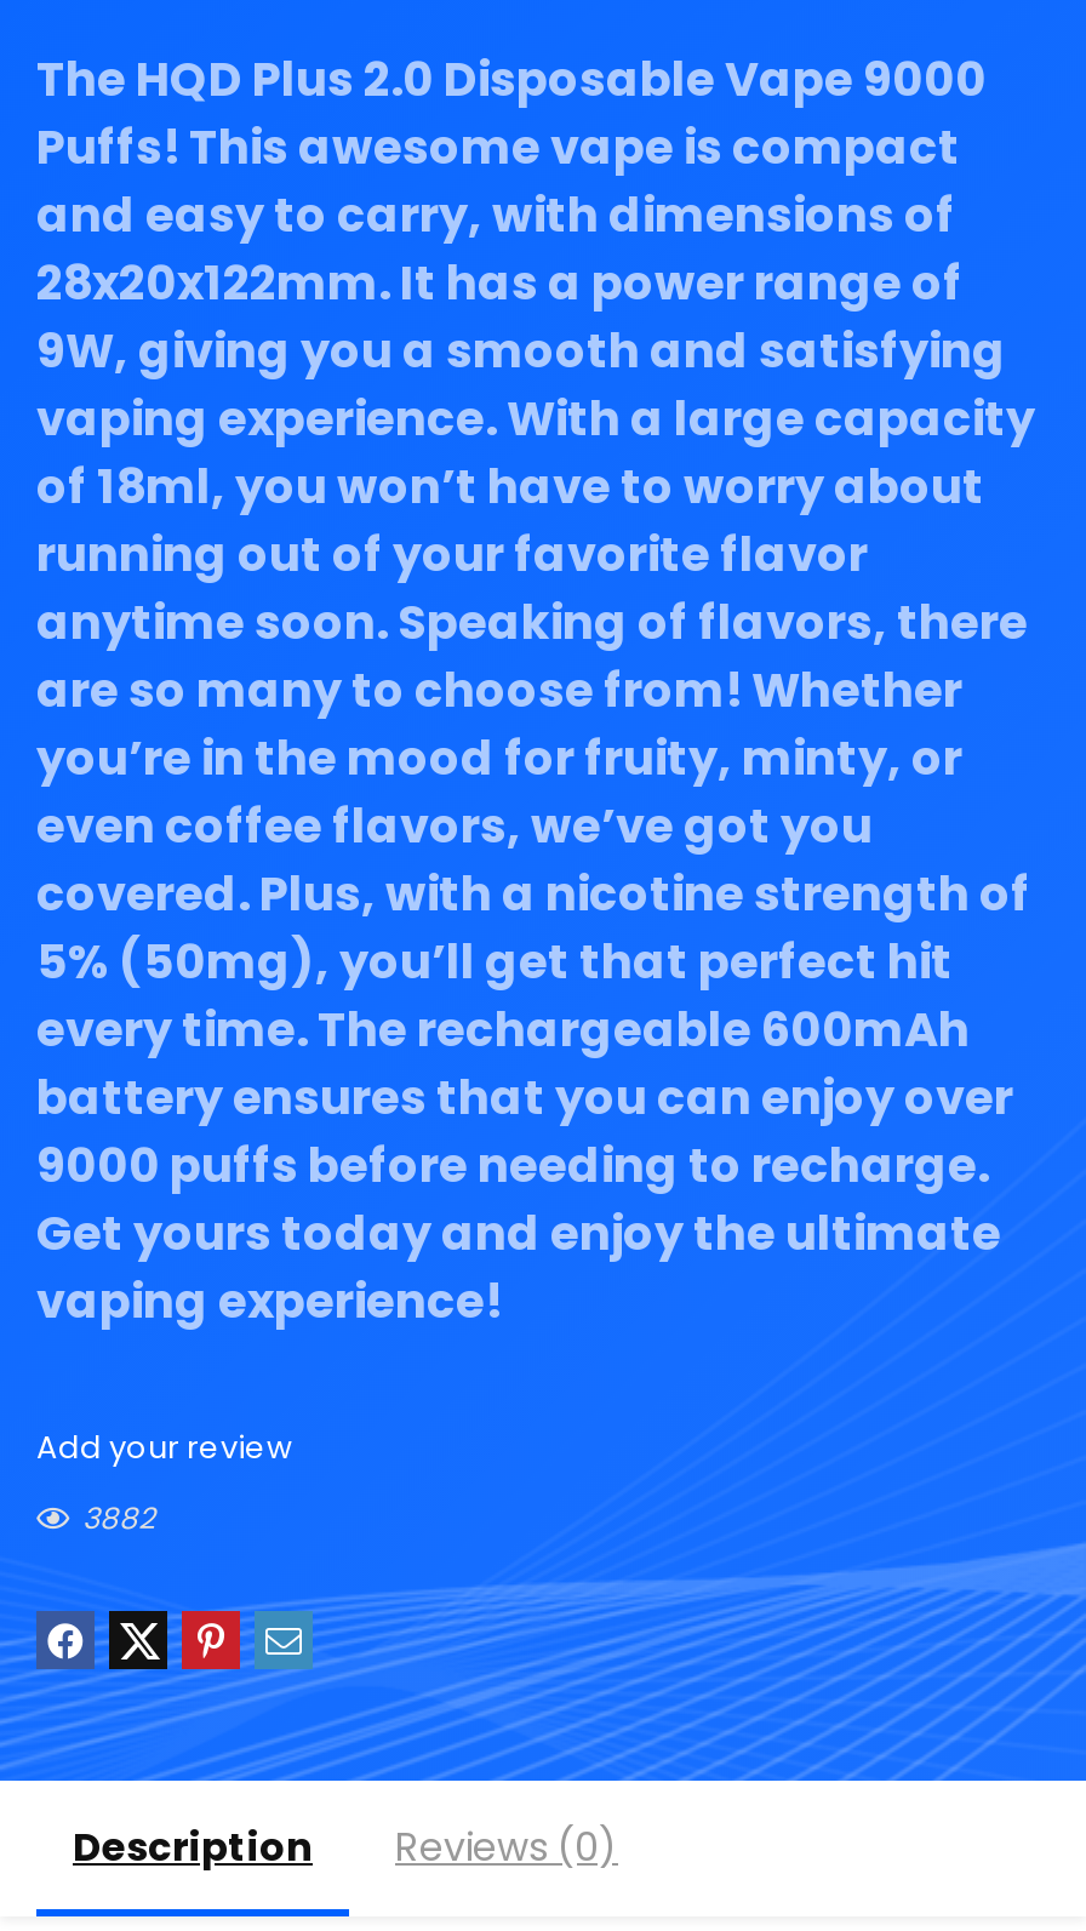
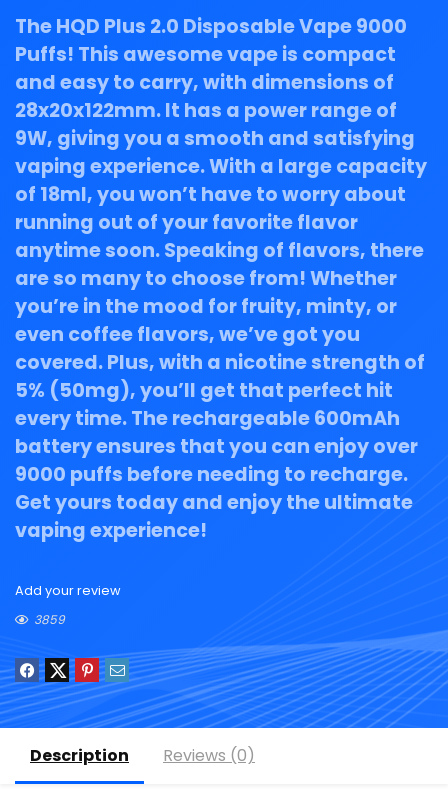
[82,1496,155,1537] 3882 -> [34,611,65,628] 3859

